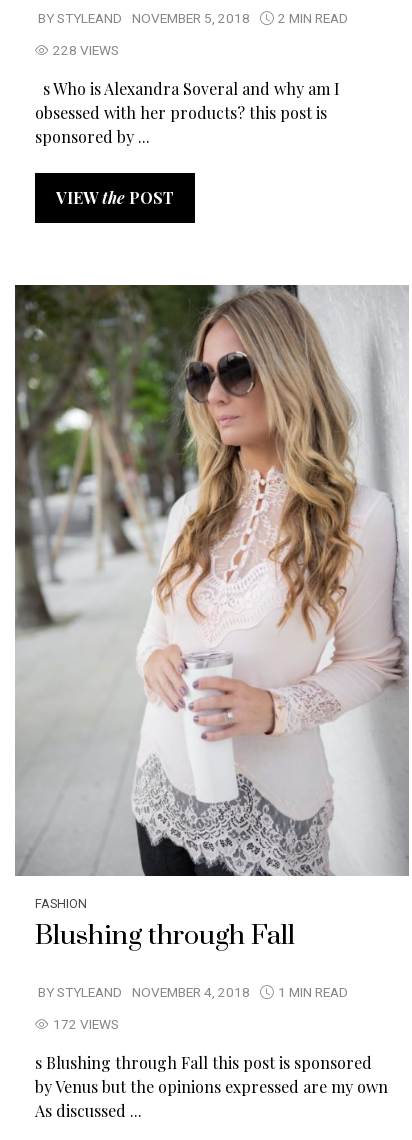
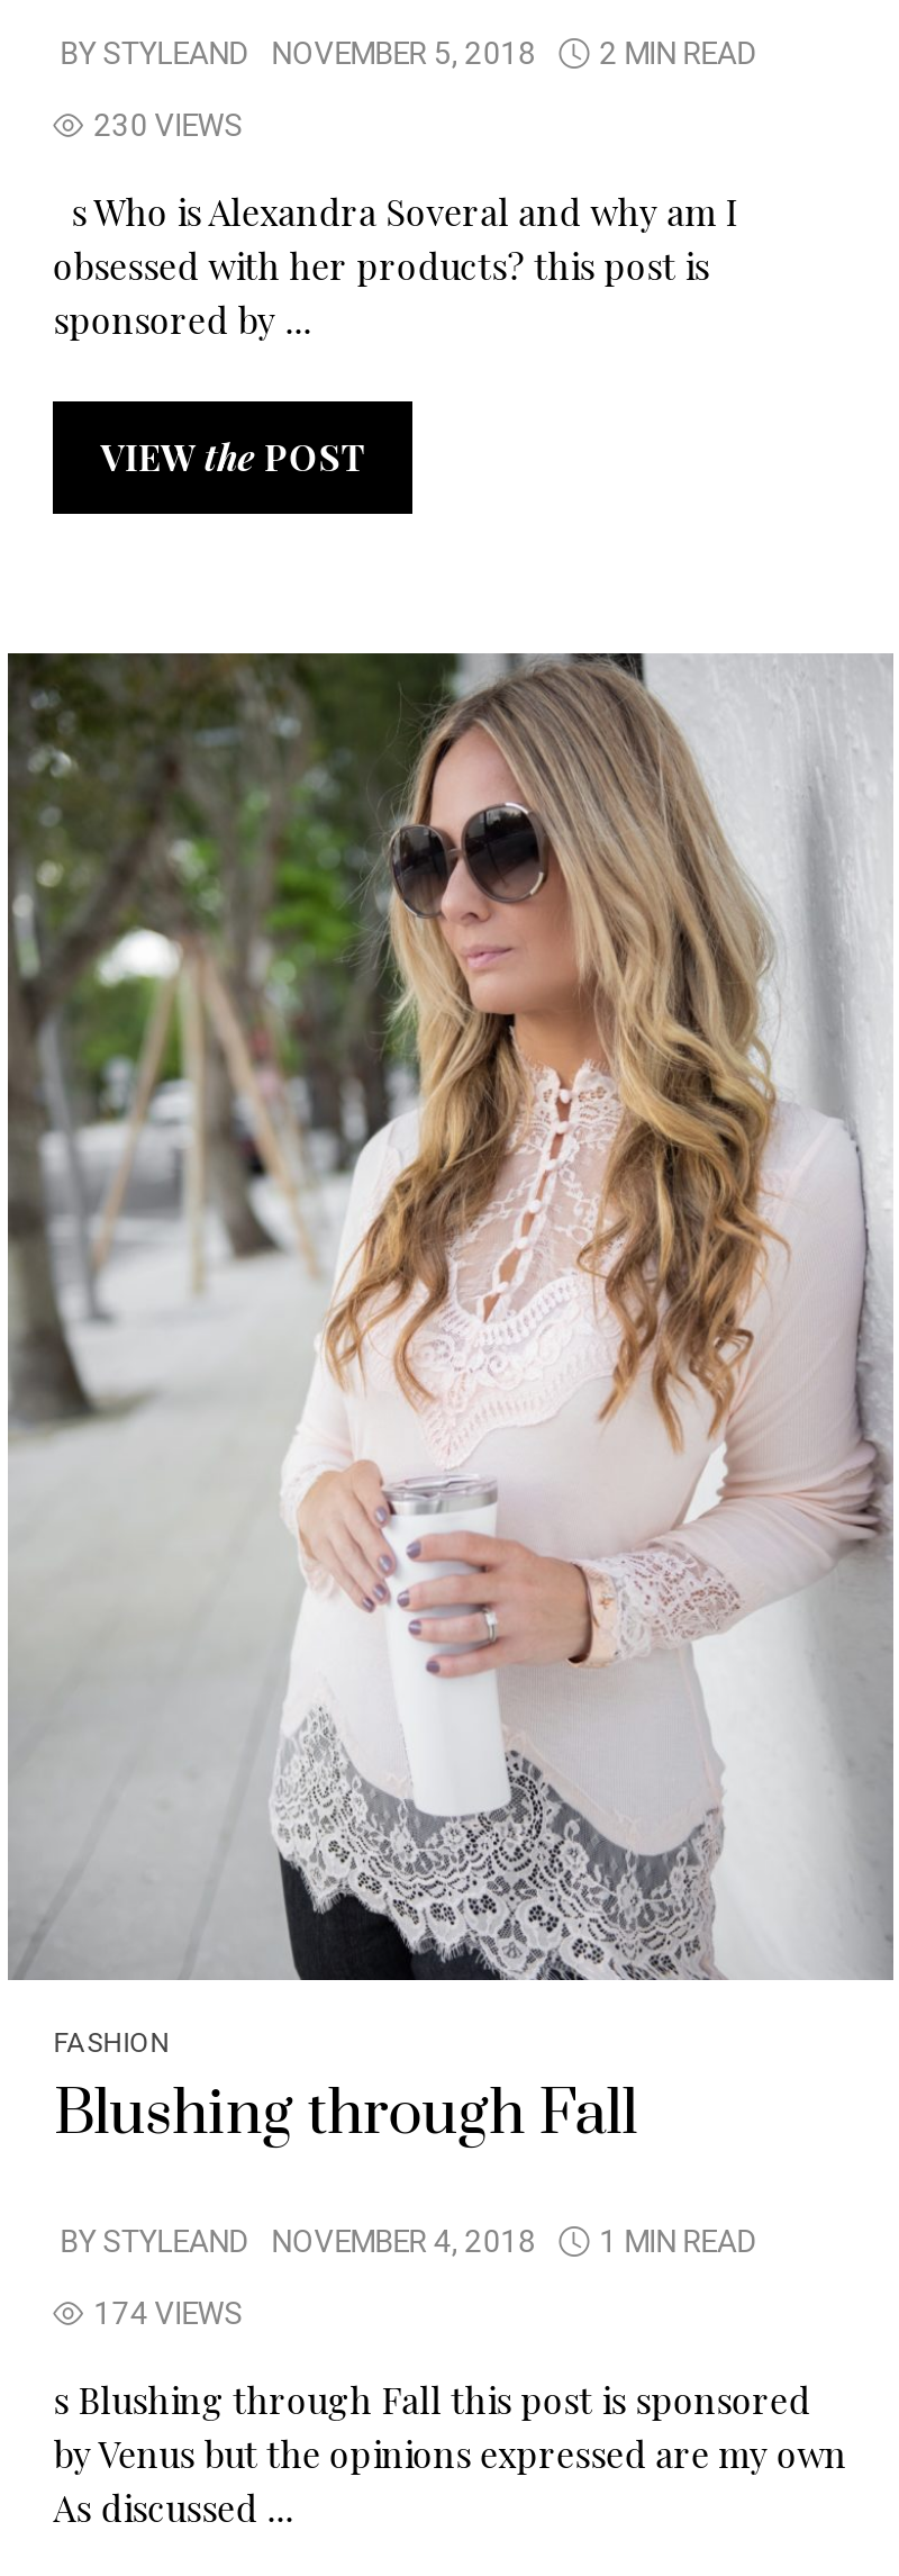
[53,41,119,61] 228 VIEWS -> [94,105,242,150] 230 VIEWS
[53,1014,119,1034] 172 VIEWS -> [94,2293,242,2338] 174 VIEWS

